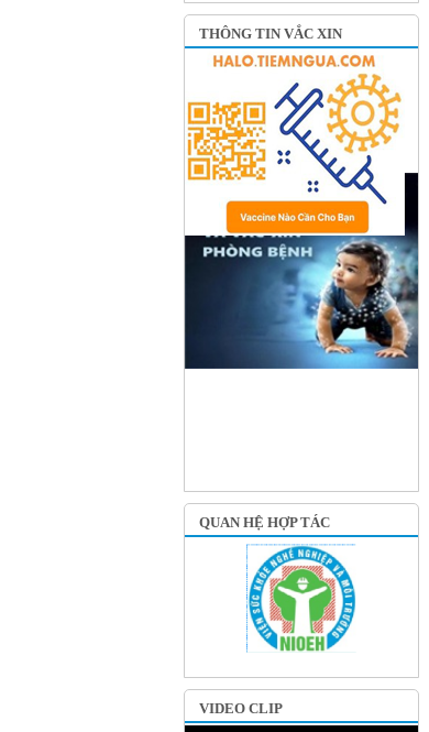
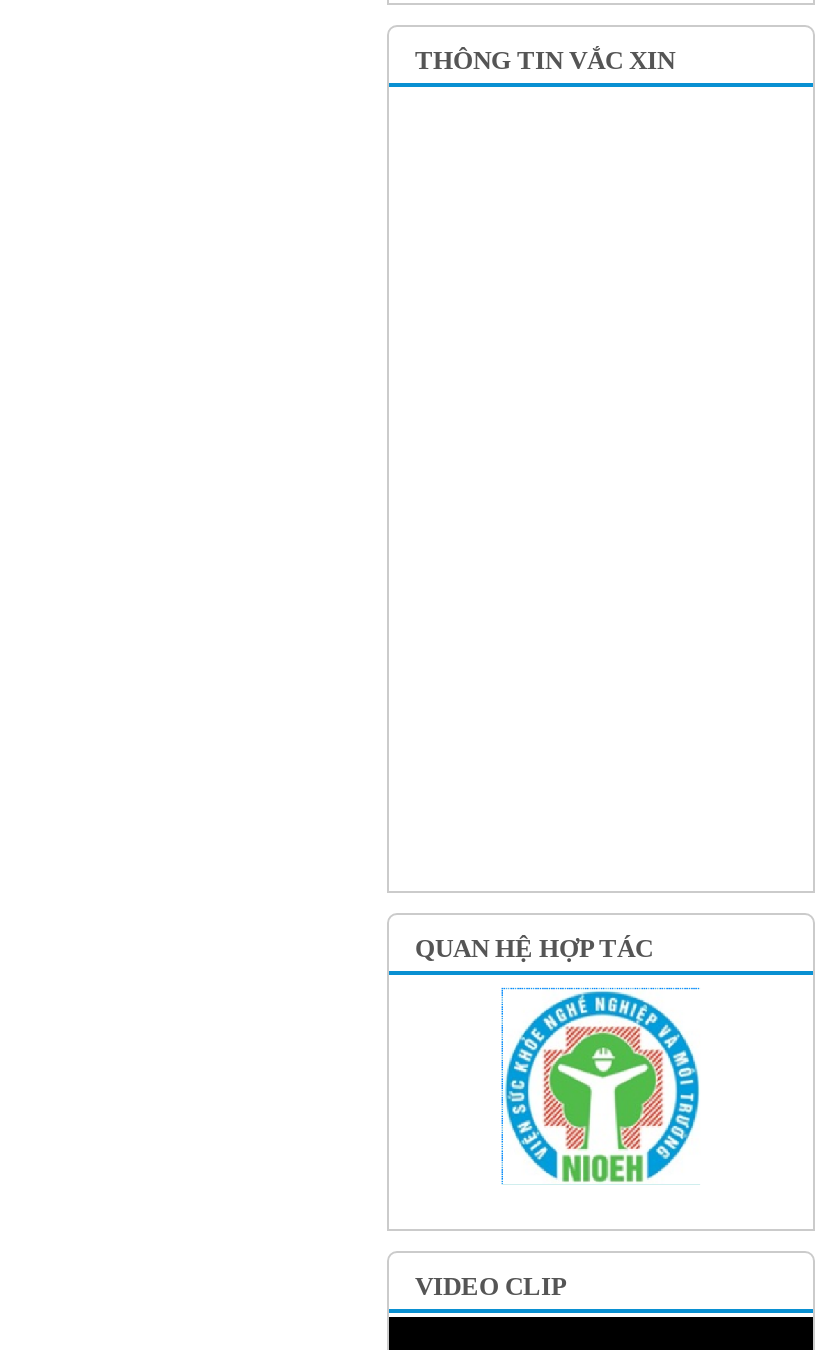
[184,54,419,370] [image] -> none

